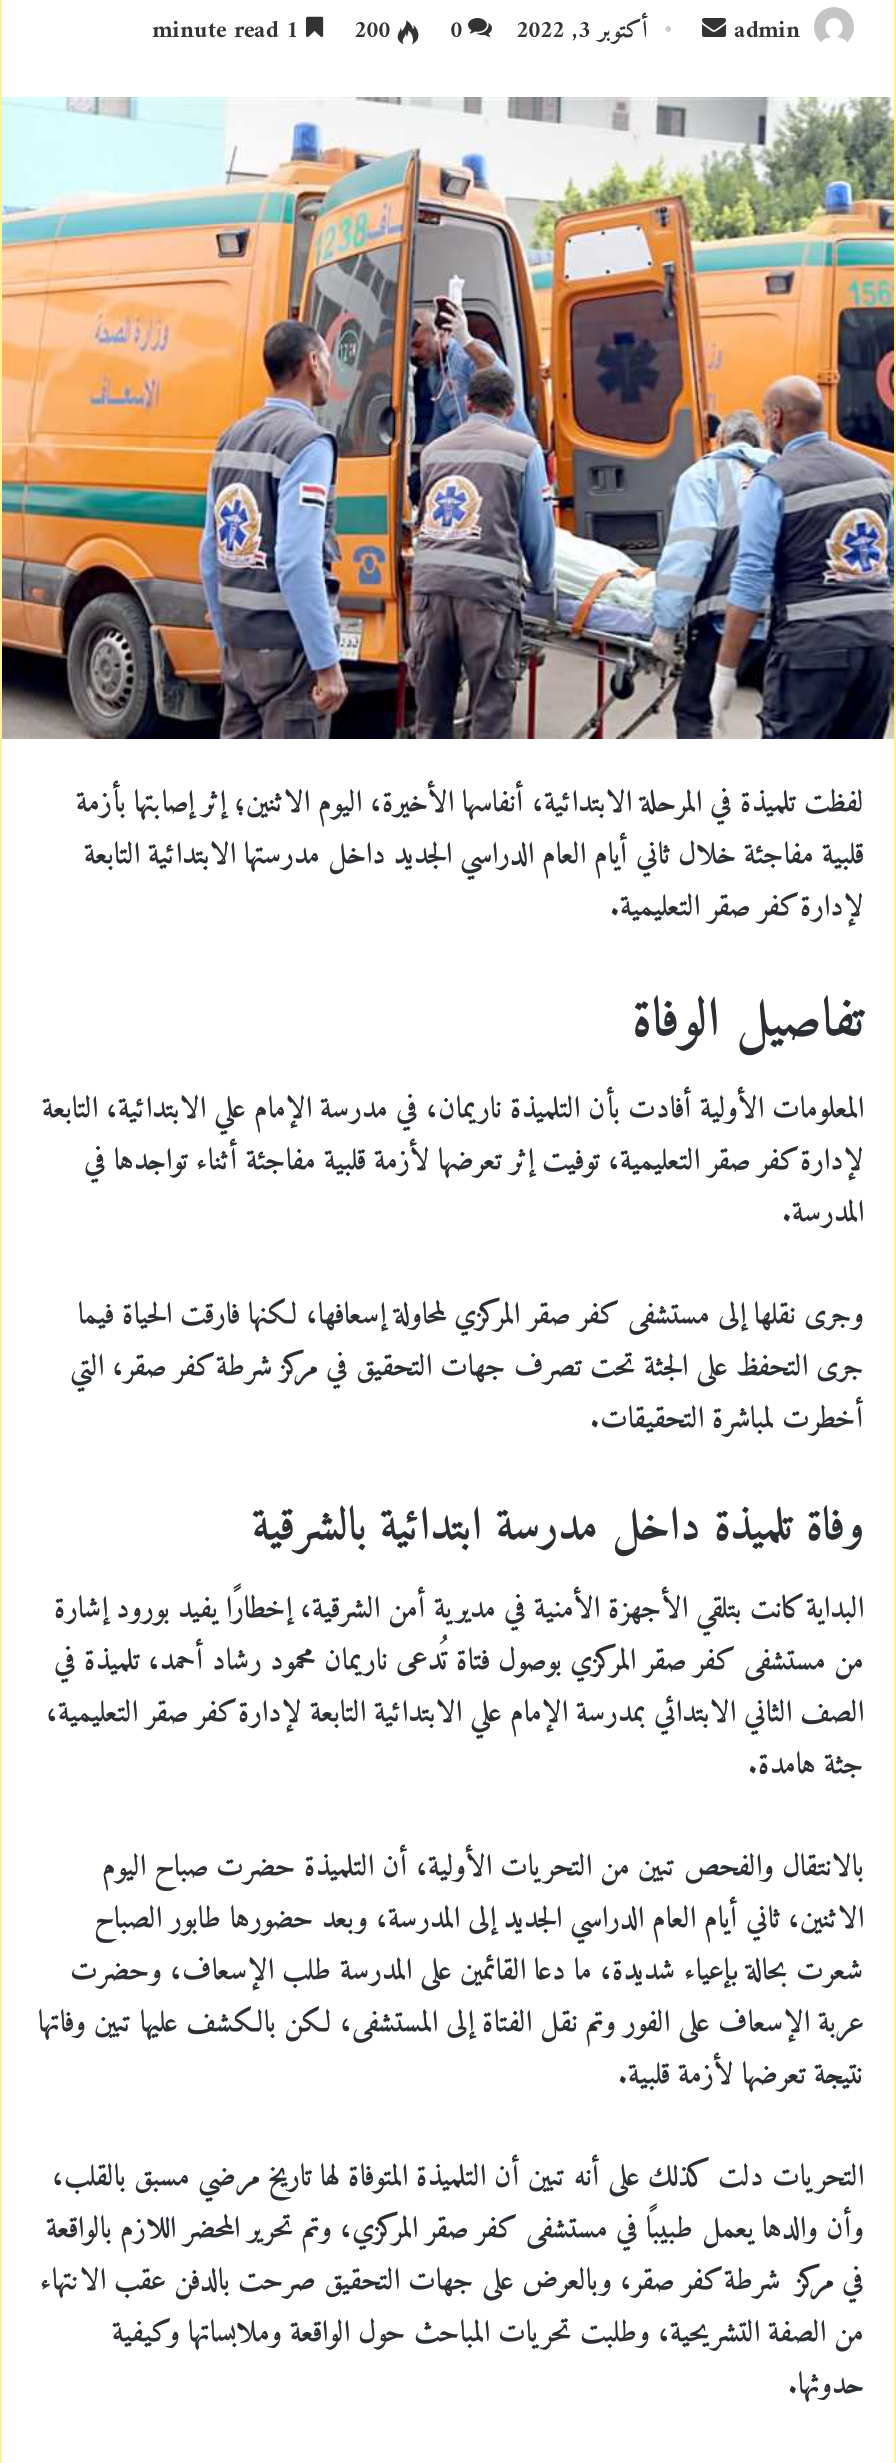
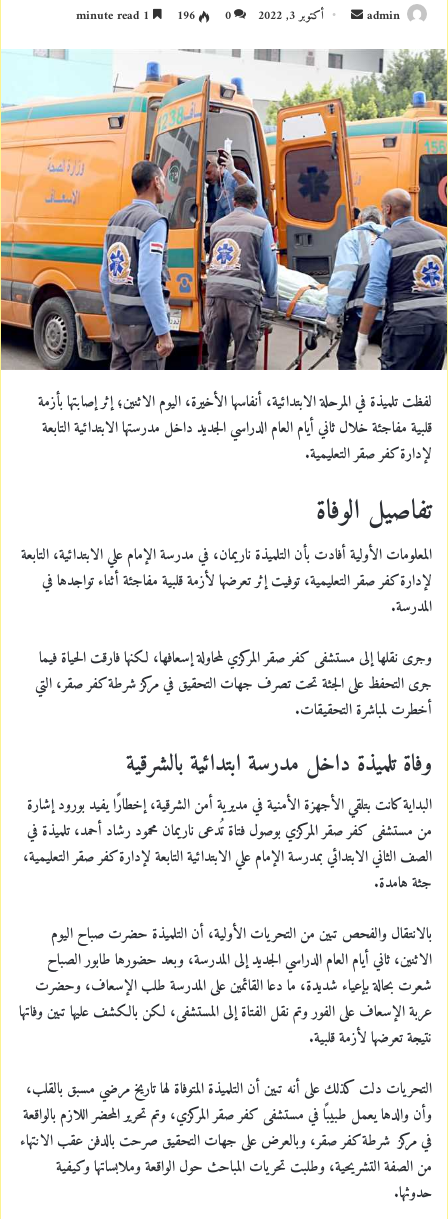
[354,11,390,53] 200 -> [177,6,195,27] 196

